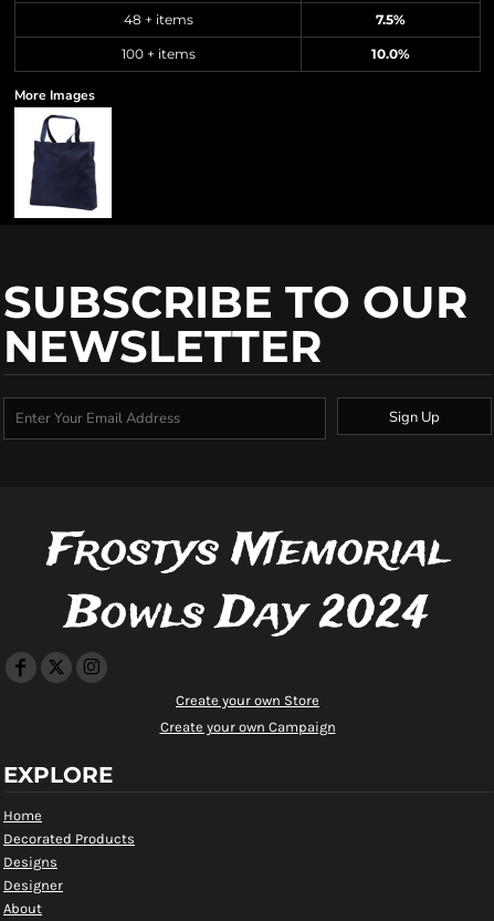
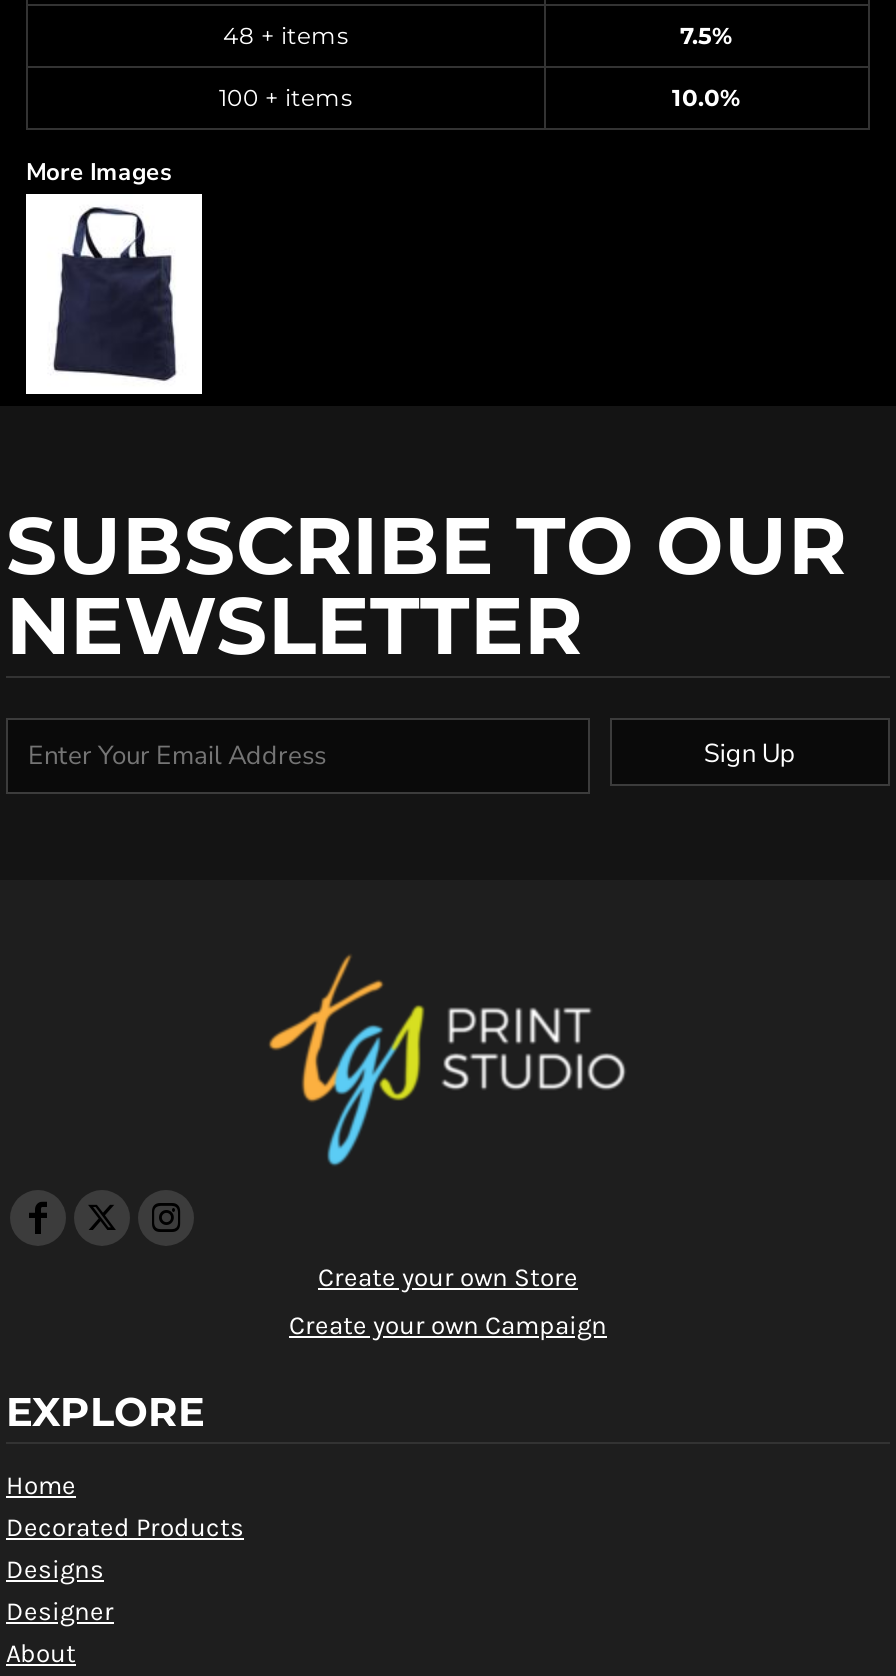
[46,519,449,646] Frostys Memorial | Bowls Day 2024 -> none

